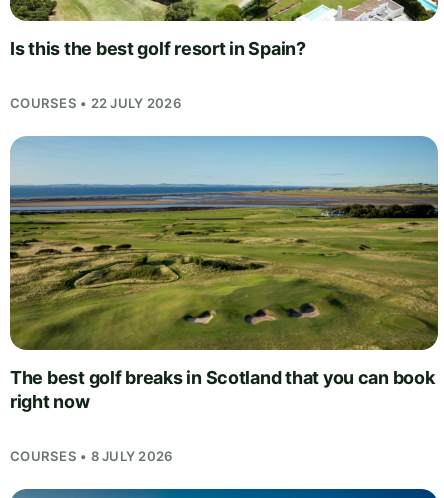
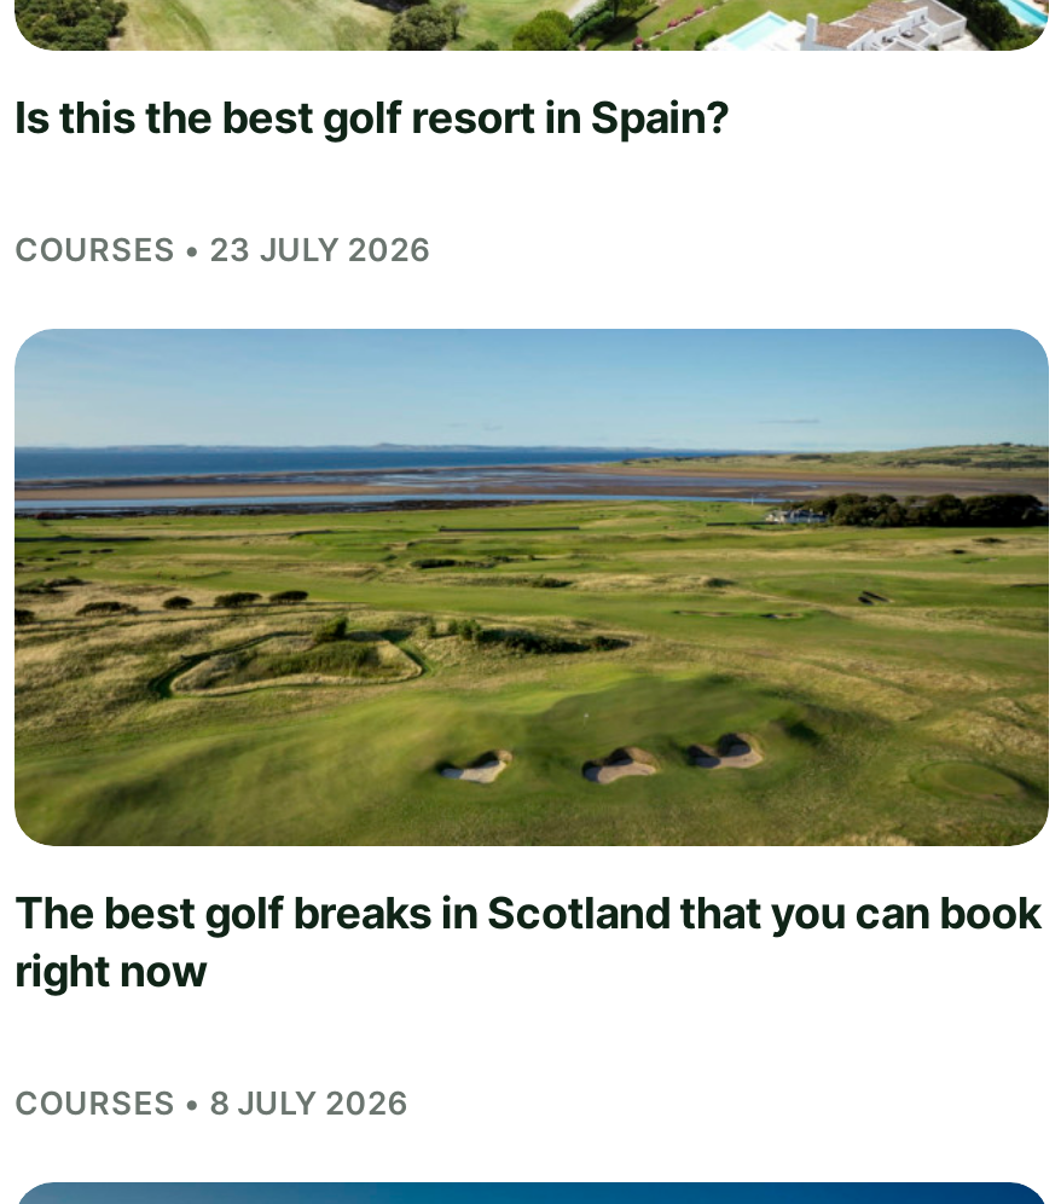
[10,94,182,110] COURSES • 22 JULY 2026 -> [15,228,432,267] COURSES • 23 JULY 2026

